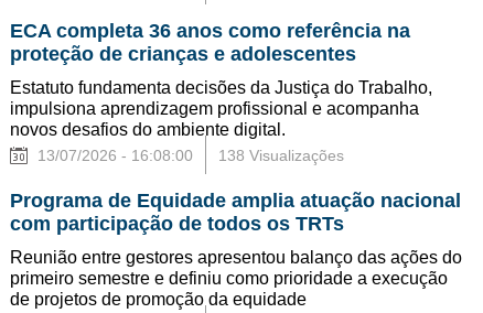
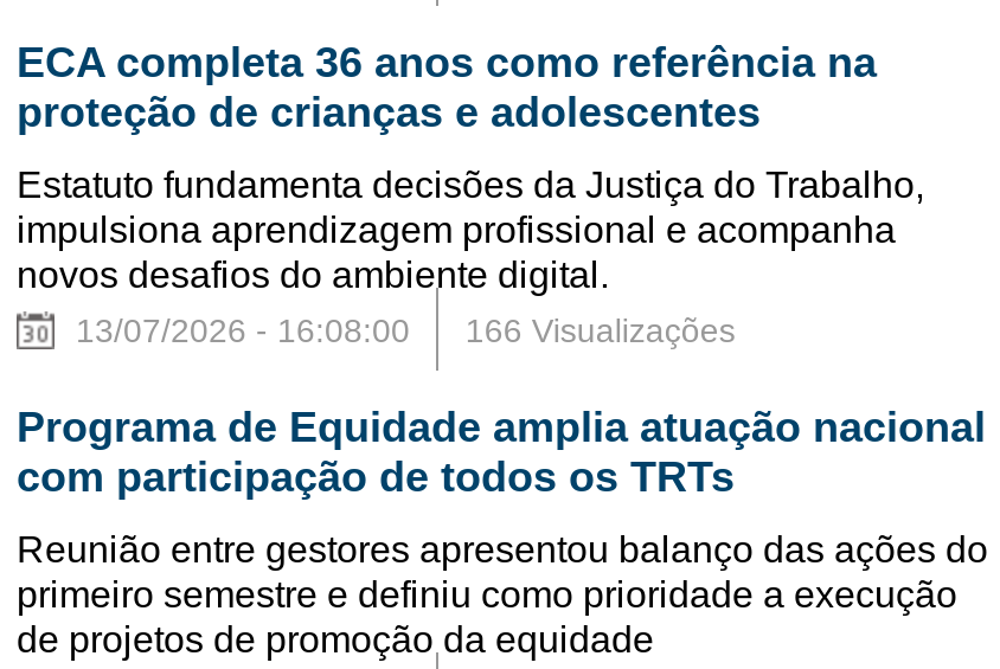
[219,146,344,164] 138 Visualizações -> [465,310,736,348] 166 Visualizações

